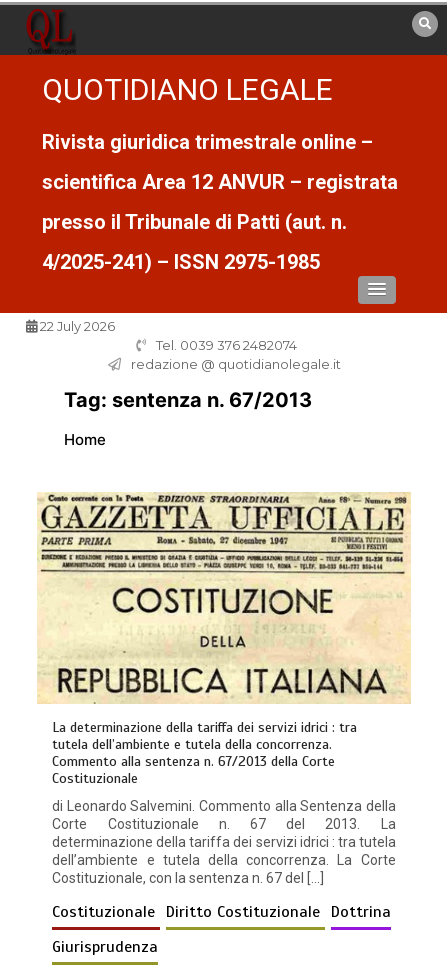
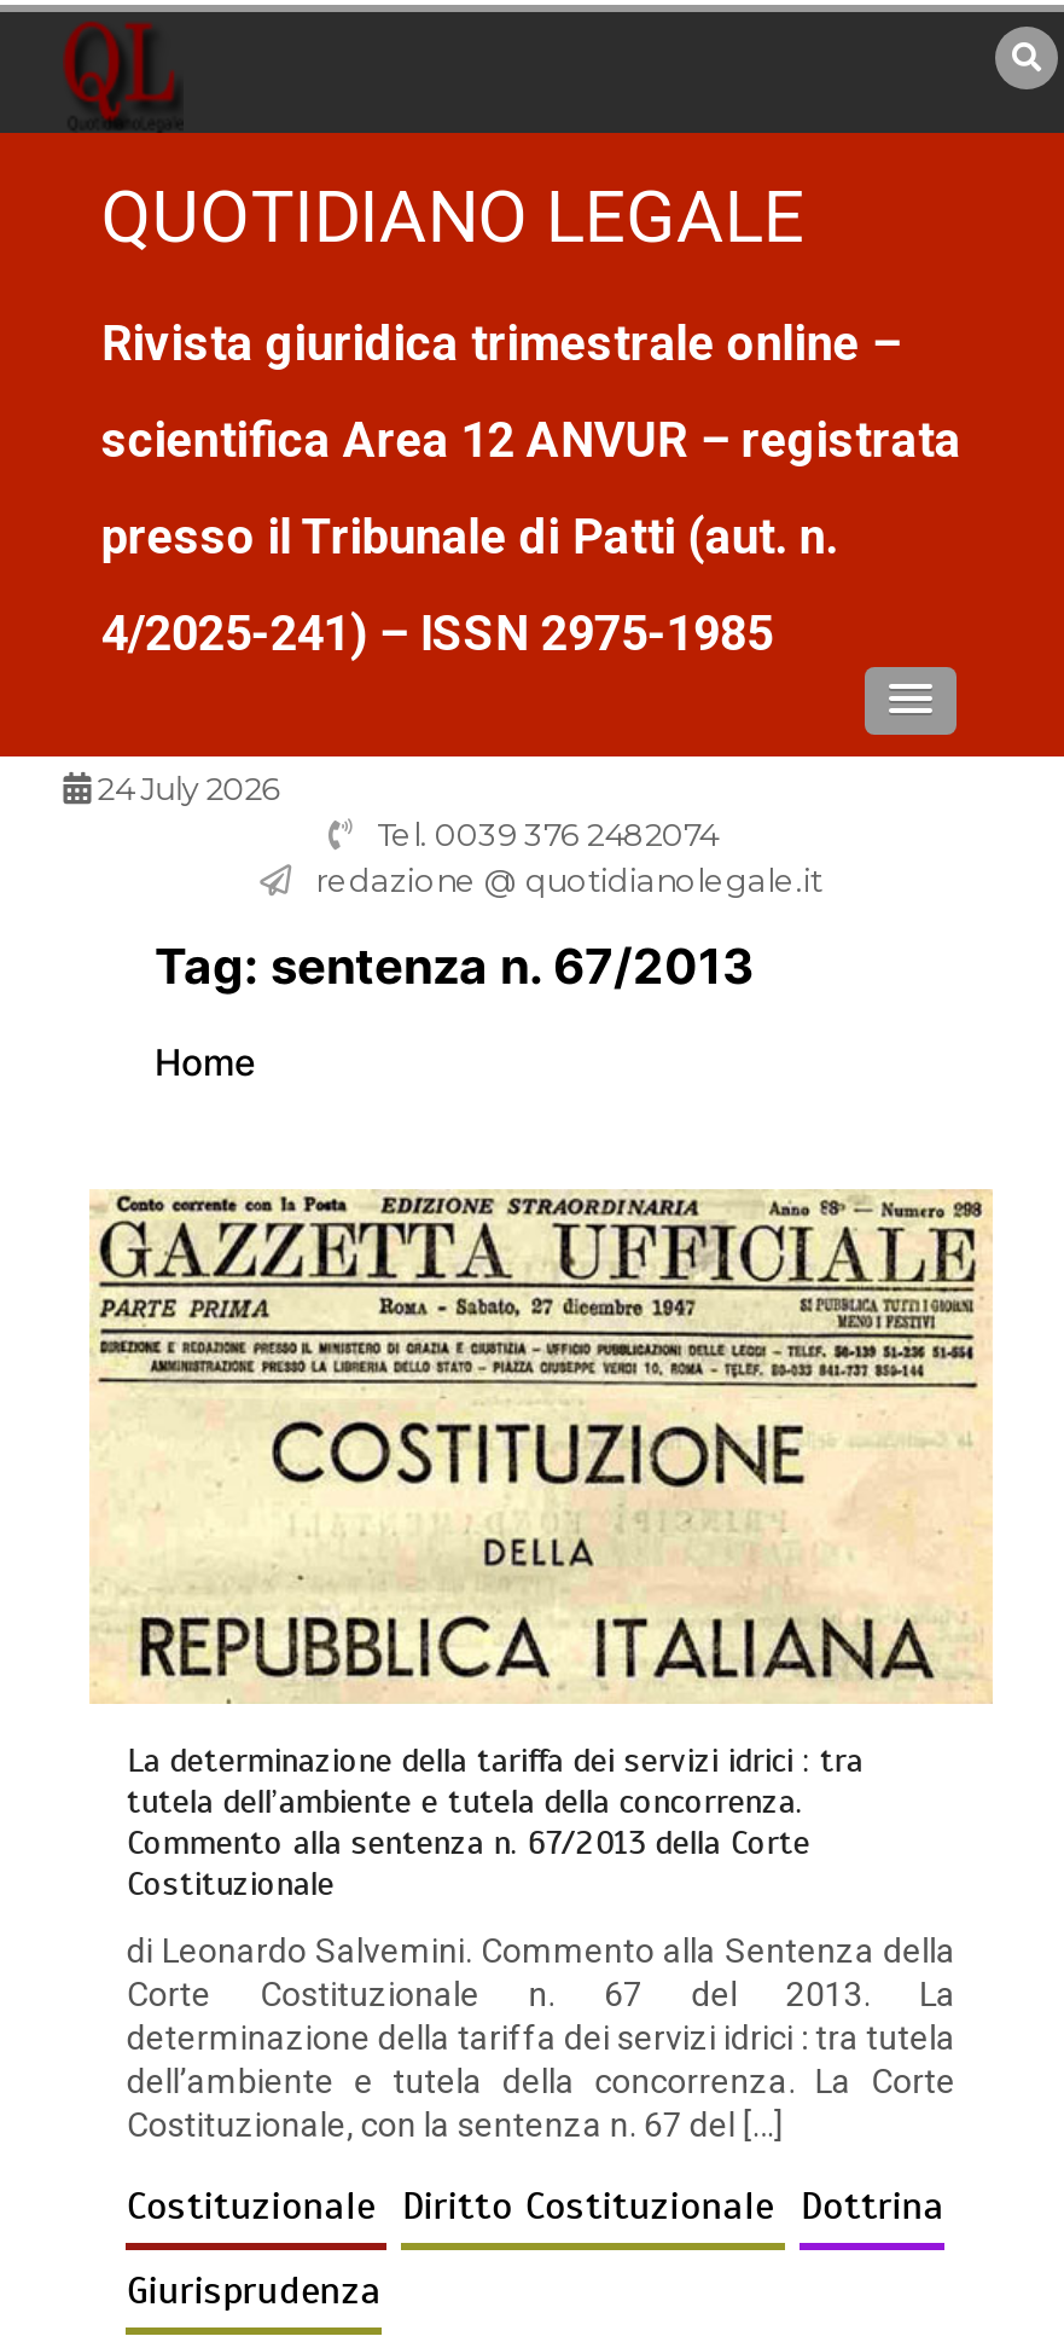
[37,318,115,334] 22 July 2026 -> [90,770,281,808] 24 July 2026

